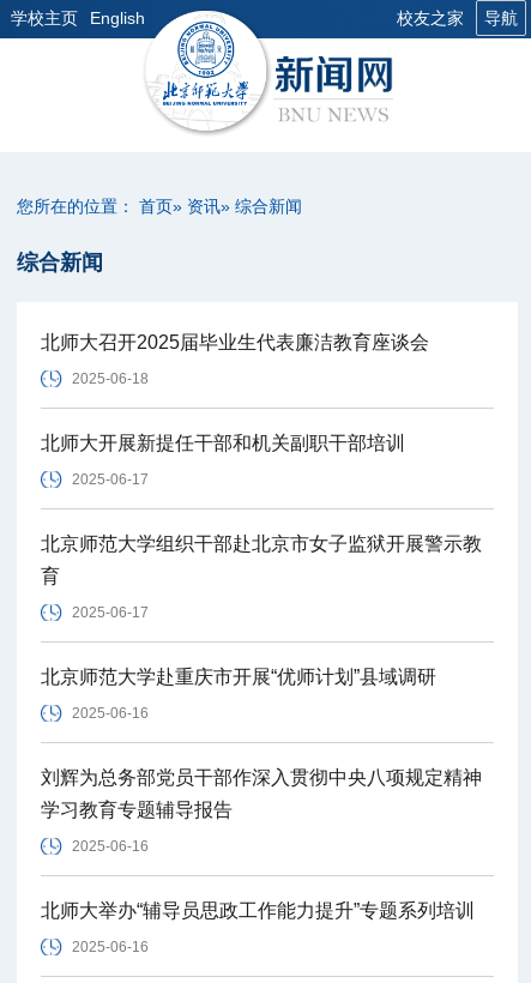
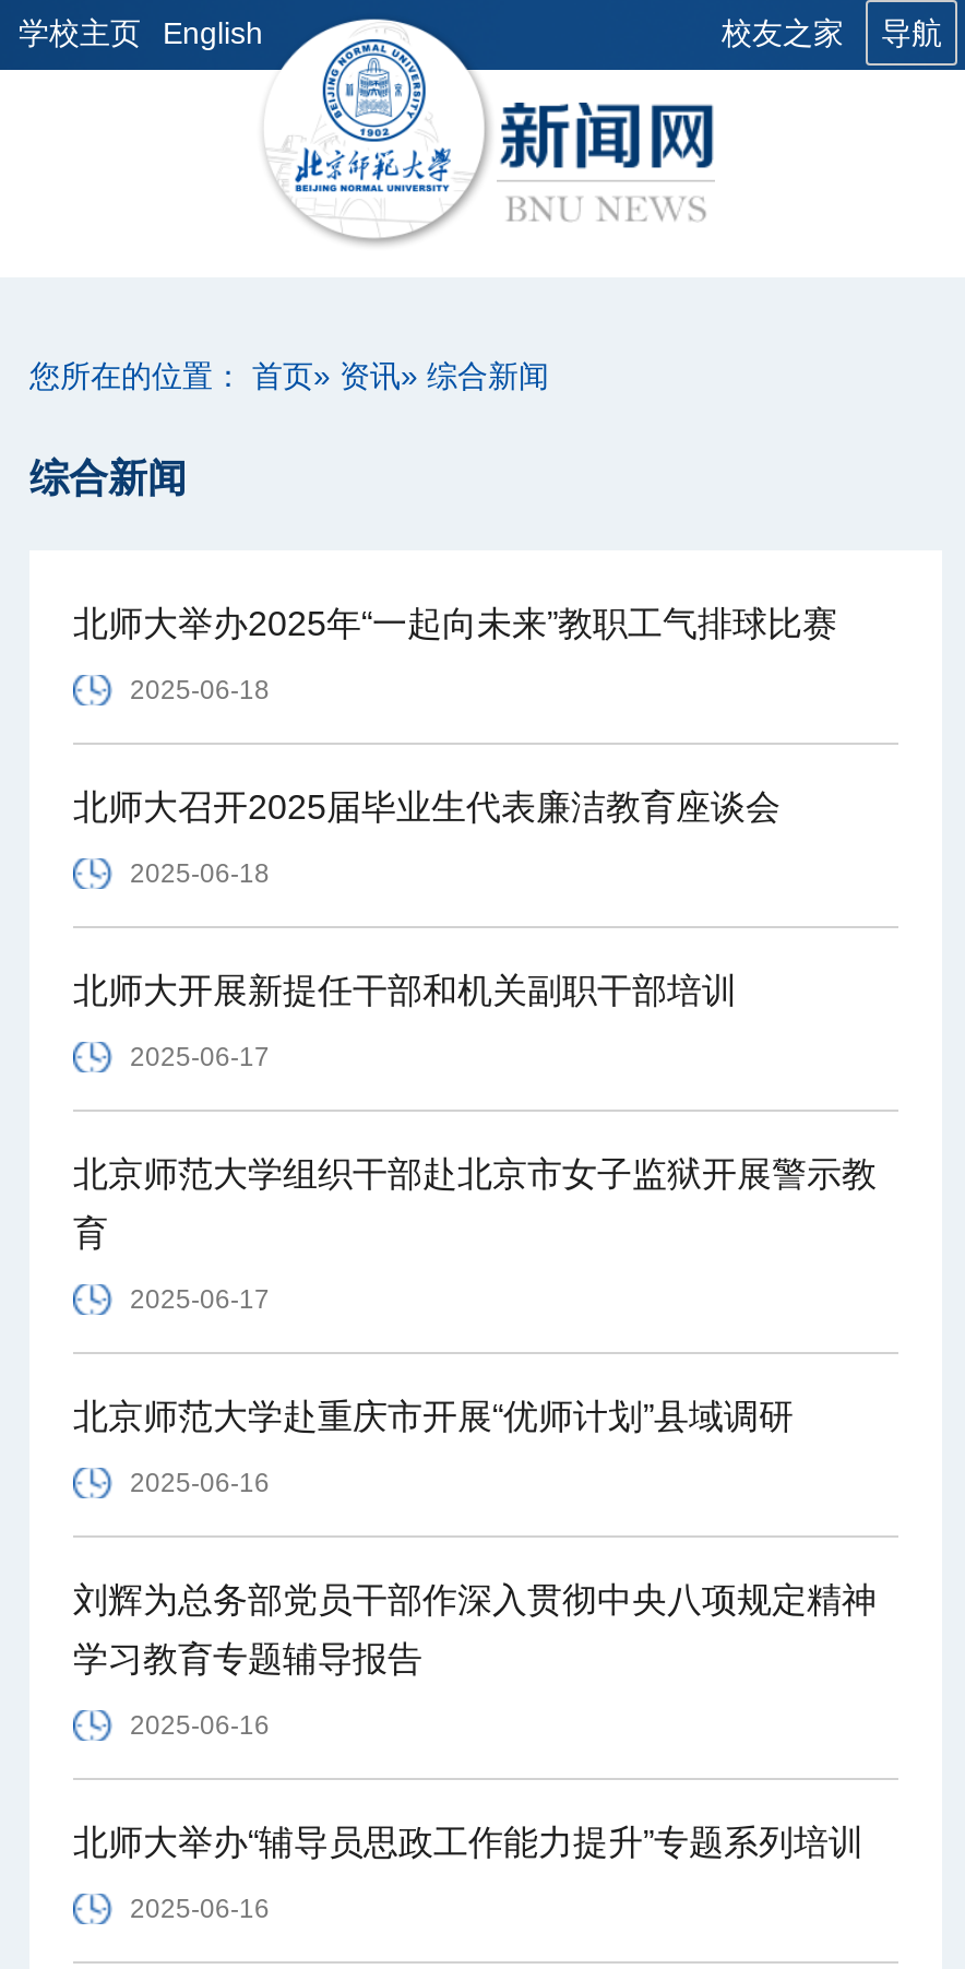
none -> [73,605,837,705] 北师大举办2025年“一起向未来”教职工气排球比赛 | 2025-06-18

